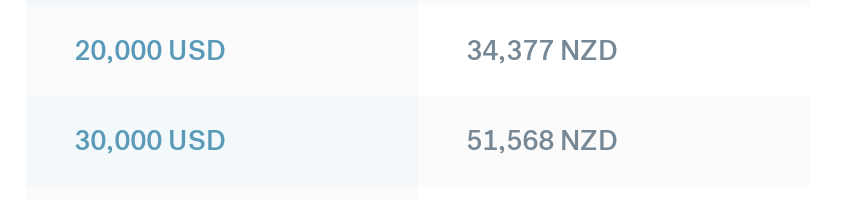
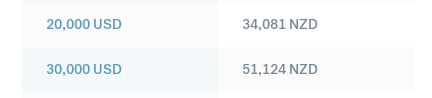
[466,32,618,68] 34,377 NZD -> [242,15,318,33] 34,081 NZD
[466,122,618,158] 51,568 NZD -> [242,60,318,78] 51,124 NZD

